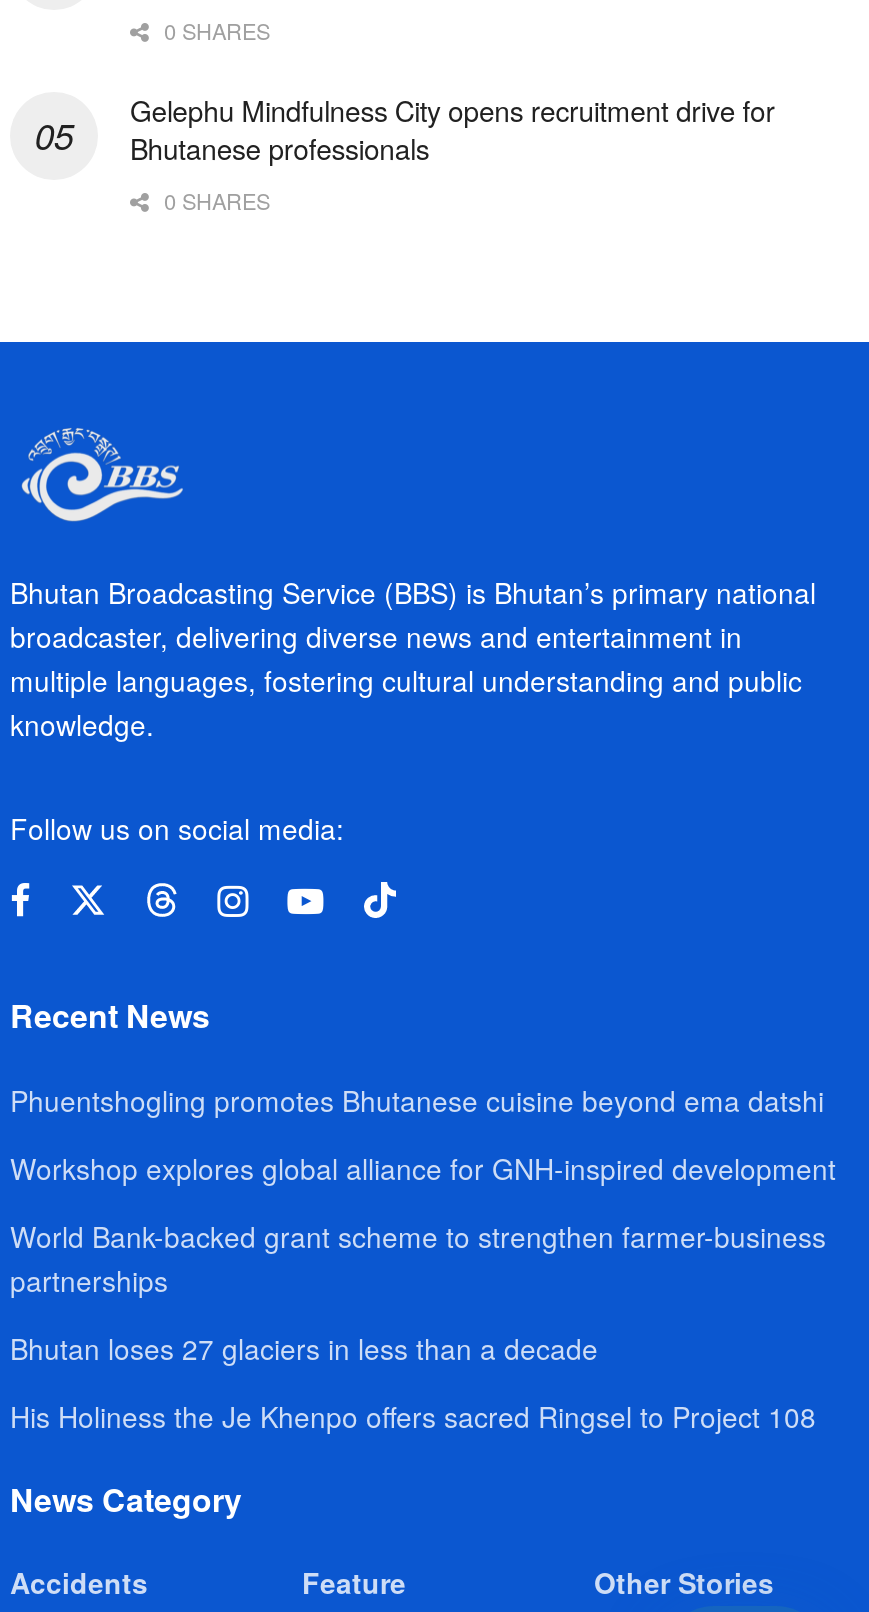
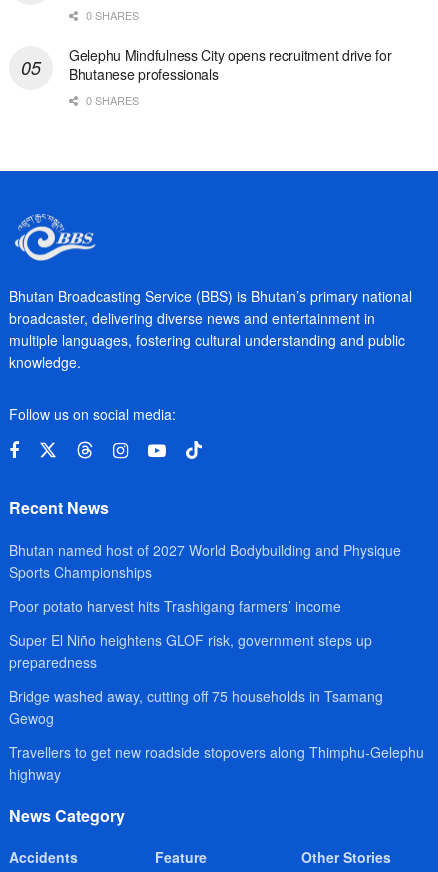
[10,1080,824,1120] Phuentshogling promotes Bhutanese cuisine beyond ema datshi -> [9,540,401,582] Bhutan named host of 2027 World Bodybuilding and Physique | Sports Championships
[10,1148,836,1188] Workshop explores global alliance for GNH-inspired development -> [9,596,341,616] Poor potato harvest hits Trashigang farmers’ income
[10,1216,826,1300] World Bank-backed grant scheme to strengthen farmer-business | partnerships -> [9,630,372,672] Super El Niño heightens GLOF risk, government steps up | preparedness
[10,1328,598,1368] Bhutan loses 27 glaciers in less than a decade -> [9,686,383,728] Bridge washed away, cutting off 75 households in Tsamang | Gewog
[10,1396,816,1436] His Holiness the Je Khenpo offers sacred Ringsel to Project 108 -> [9,742,424,784] Travellers to get new roadside stopovers along Thimphu-Gelephu | highway

